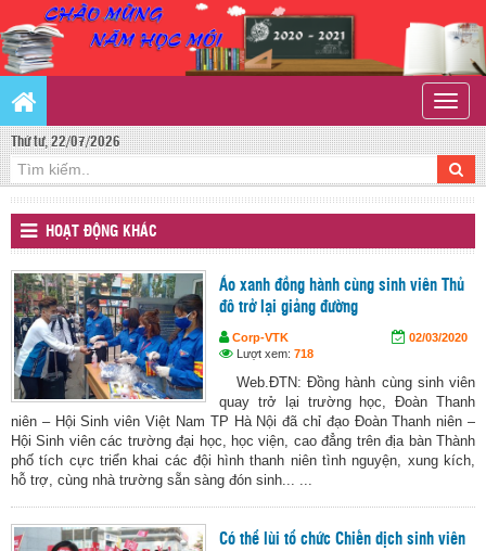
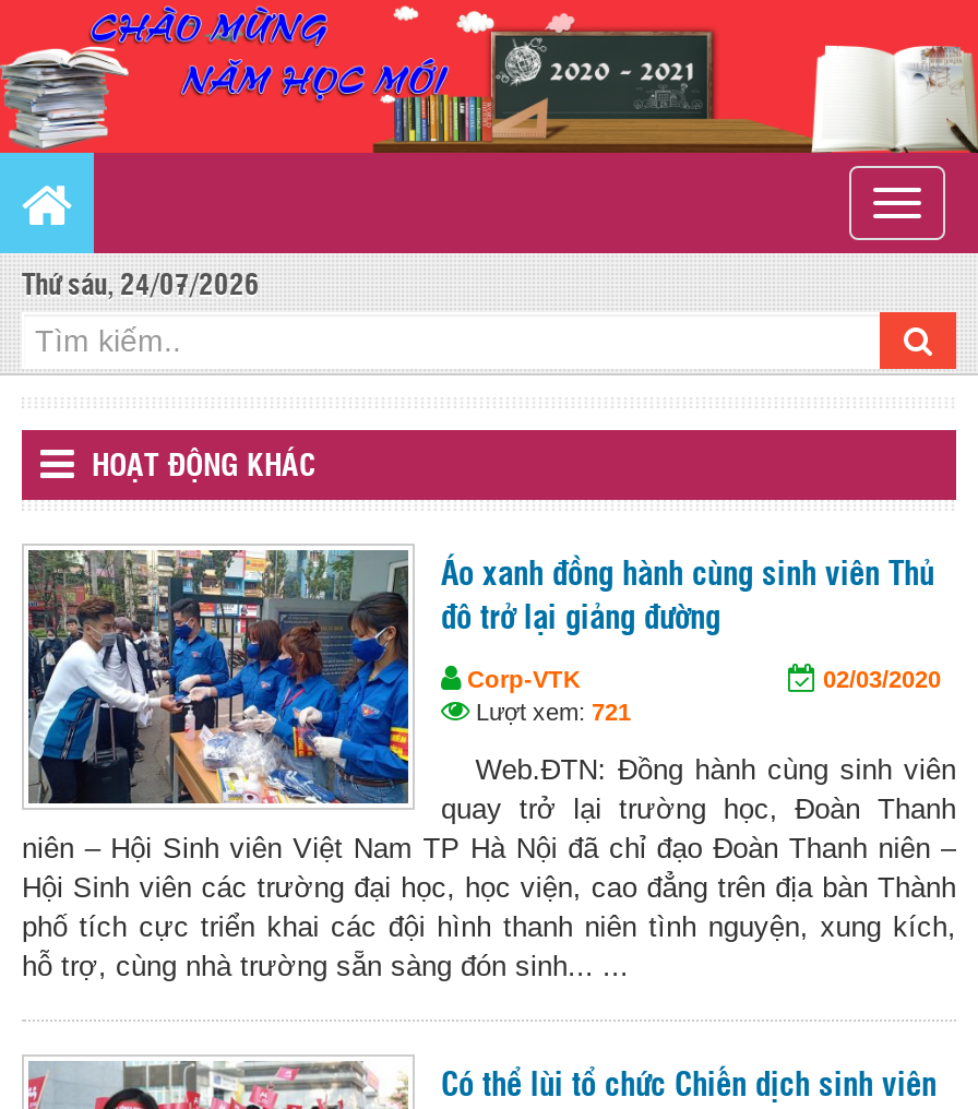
[11,136,120,150] Thứ tư, 22/07/2026 -> [22,273,260,301] Thứ sáu, 24/07/2026
[233,347,314,360] Lượt xem: 718 -> [469,699,631,725] Lượt xem: 721

